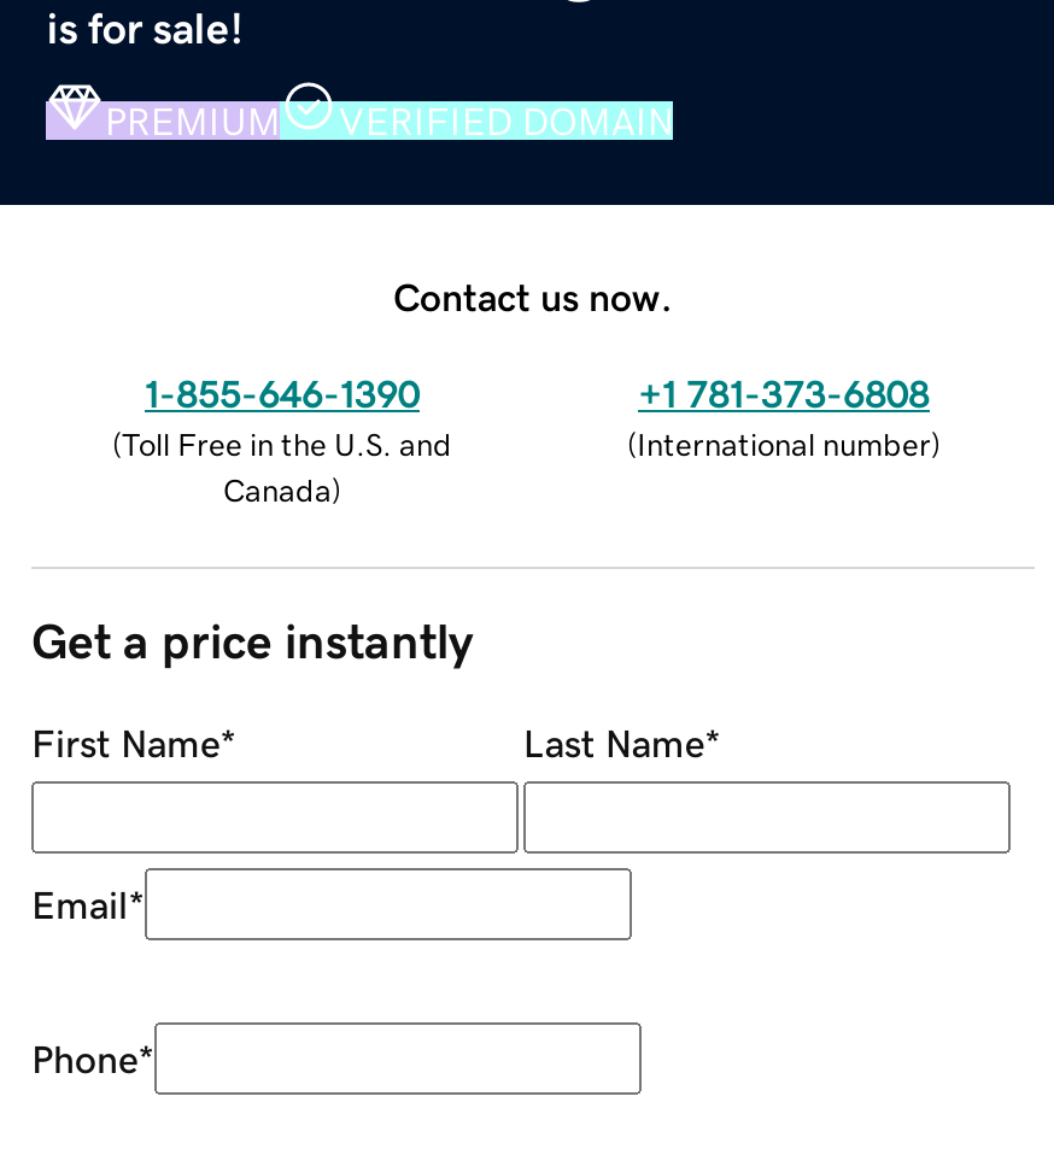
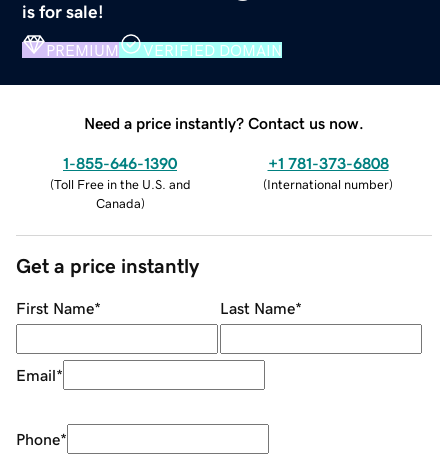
[393,276,673,315] Contact us now. -> [84,115,364,131] Need a price instantly? Contact us now.

